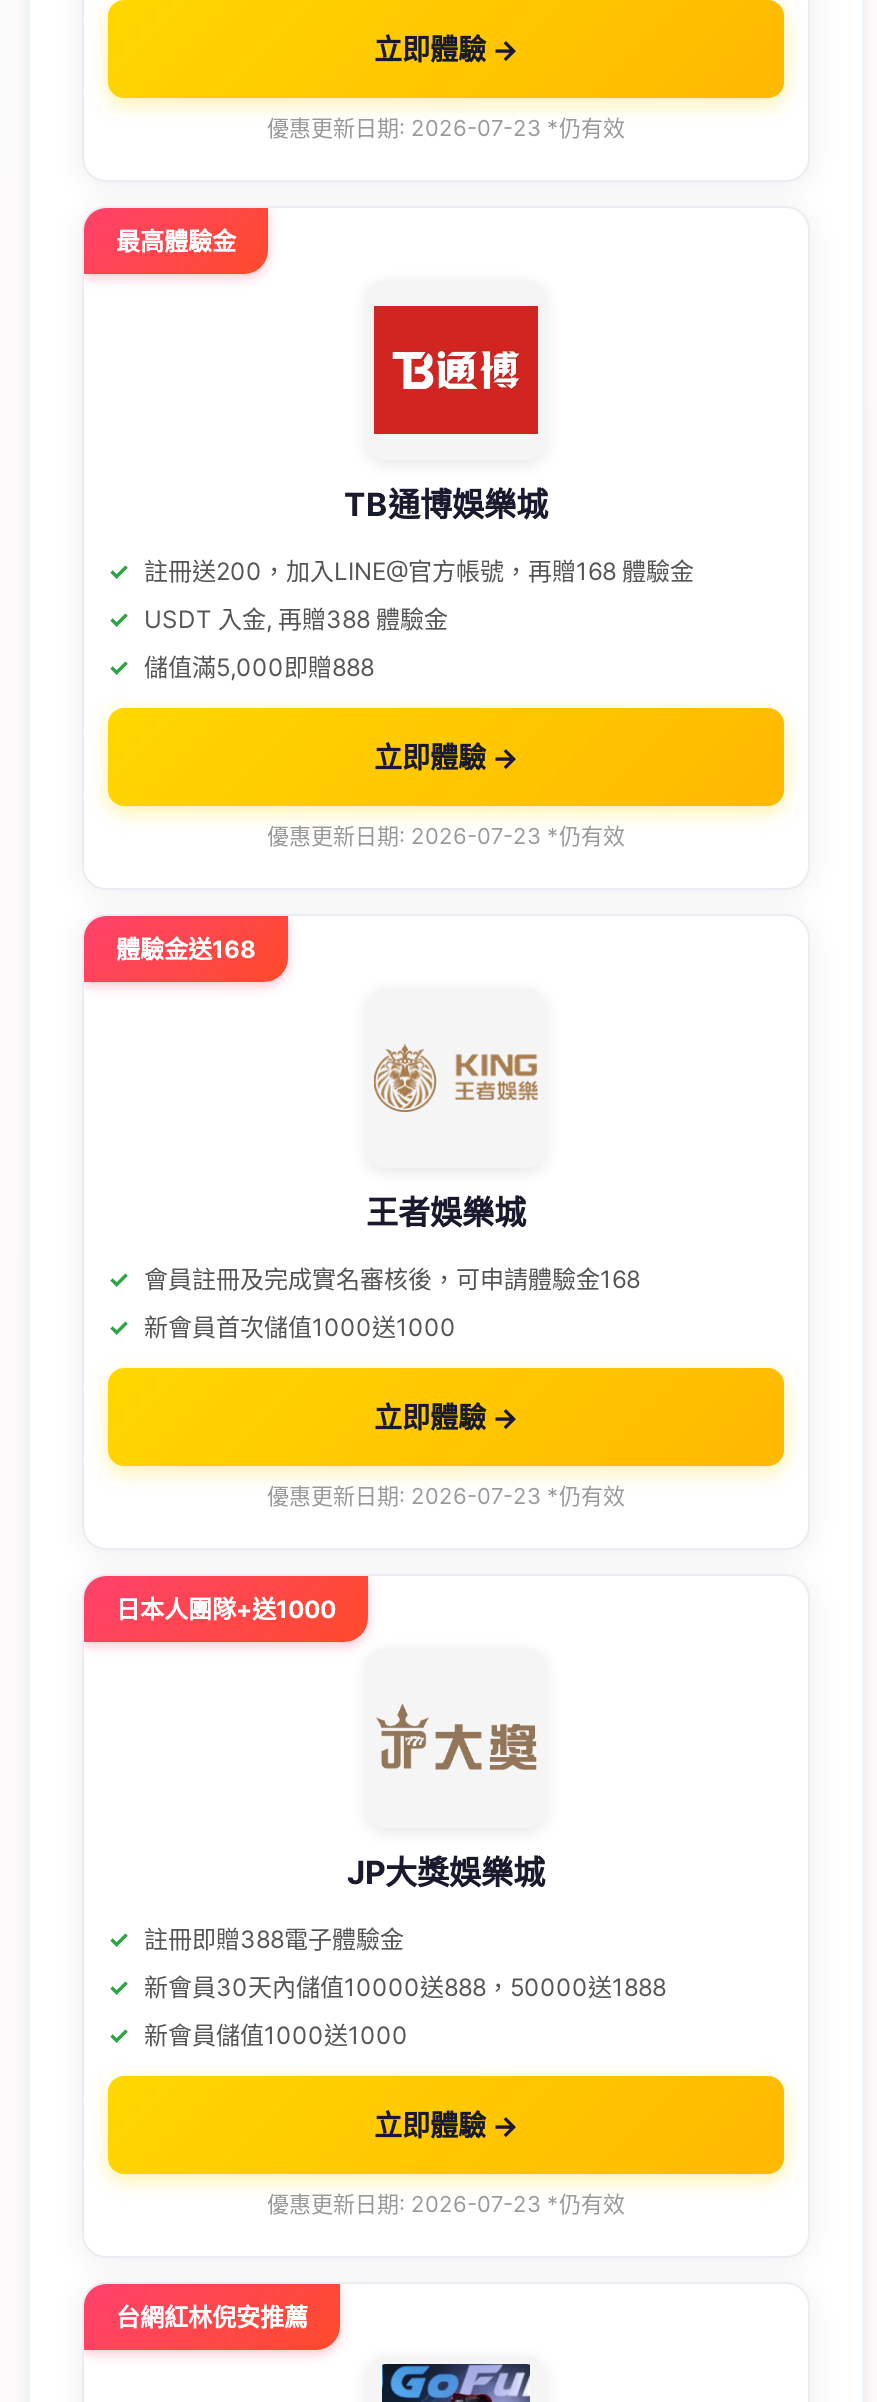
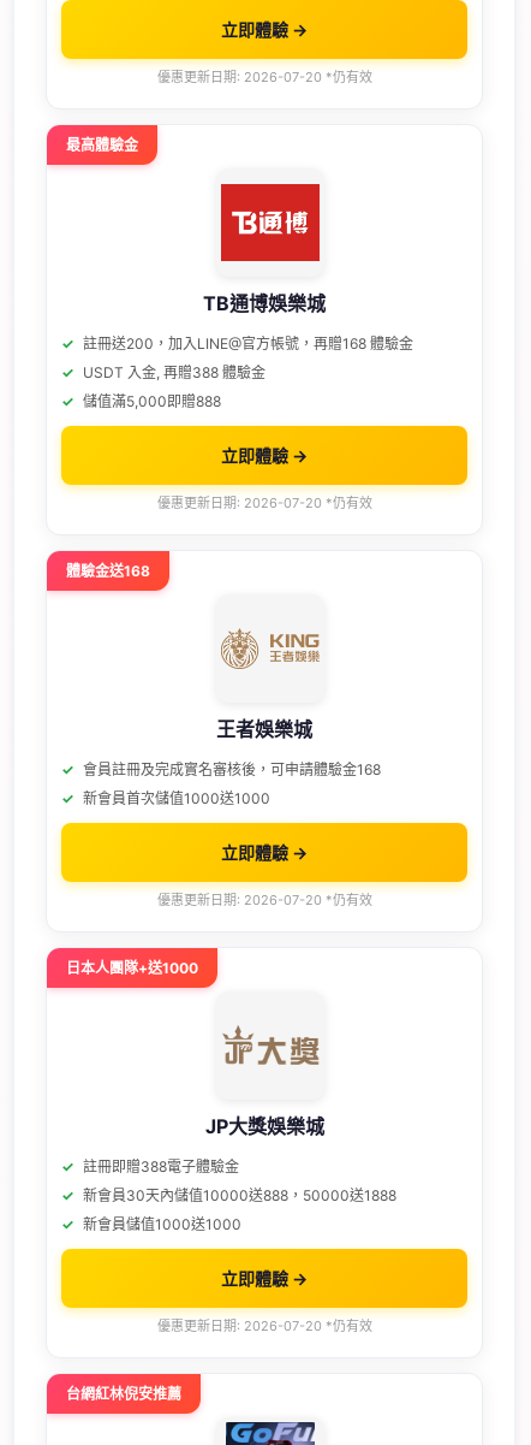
[267,114,625,142] 優惠更新日期: 2026-07-23 *仍有效 -> [157,69,372,85] 優惠更新日期: 2026-07-20 *仍有效
[267,822,625,850] 優惠更新日期: 2026-07-23 *仍有效 -> [157,495,372,511] 優惠更新日期: 2026-07-20 *仍有效
[267,1482,625,1510] 優惠更新日期: 2026-07-23 *仍有效 -> [157,892,372,908] 優惠更新日期: 2026-07-20 *仍有效
[267,2190,625,2218] 優惠更新日期: 2026-07-23 *仍有效 -> [157,1317,372,1334] 優惠更新日期: 2026-07-20 *仍有效

